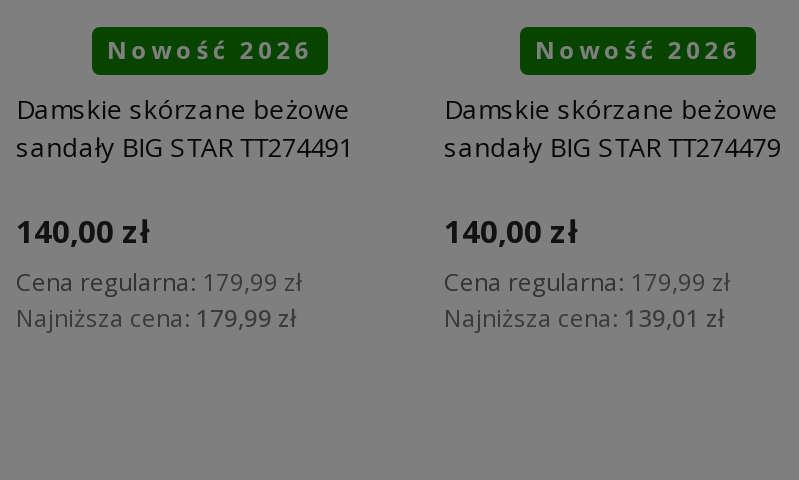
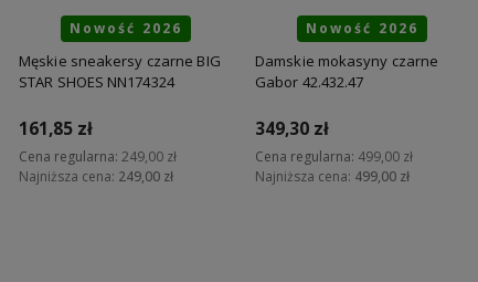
[16,90,353,164] Damskie skórzane beżowe | sandały BIG STAR TT274491 -> [19,51,220,91] Męskie sneakersy czarne BIG | STAR SHOES NN174324
[444,90,781,164] Damskie skórzane beżowe | sandały BIG STAR TT274479 -> [255,51,439,91] Damskie mokasyny czarne | Gabor 42.432.47
[16,208,302,334] 140,00 zł | Cena regularna: 179,99 zł | Najniższa cena: 179,99 zł -> [19,116,177,185] 161,85 zł | Cena regularna: 249,00 zł | Najniższa cena: 249,00 zł
[444,208,730,334] 140,00 zł | Cena regularna: 179,99 zł | Najniższa cena: 139,01 zł -> [255,116,413,185] 349,30 zł | Cena regularna: 499,00 zł | Najniższa cena: 499,00 zł

